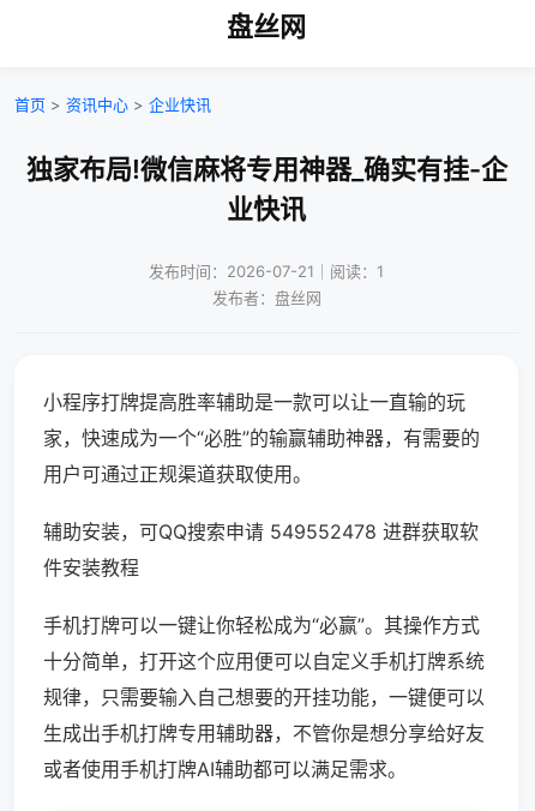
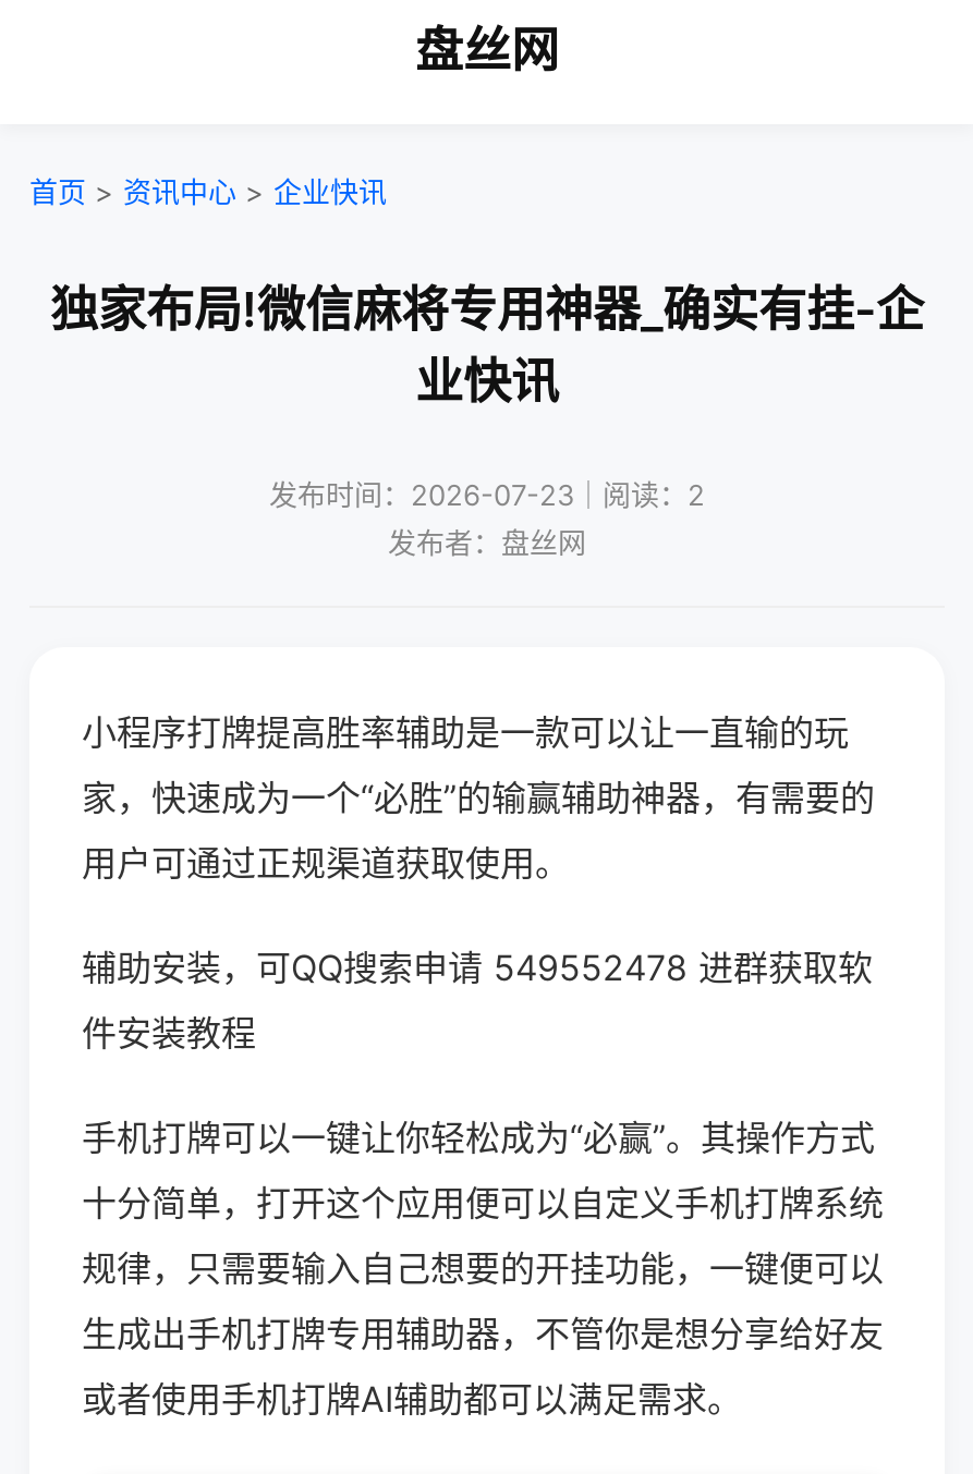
[149,262,384,281] 发布时间：2026-07-21｜阅读：1 -> [269,477,705,512] 发布时间：2026-07-23｜阅读：2

